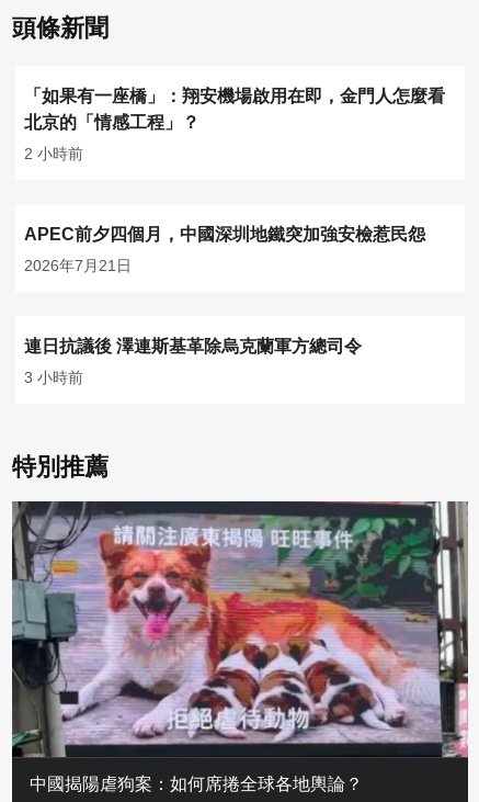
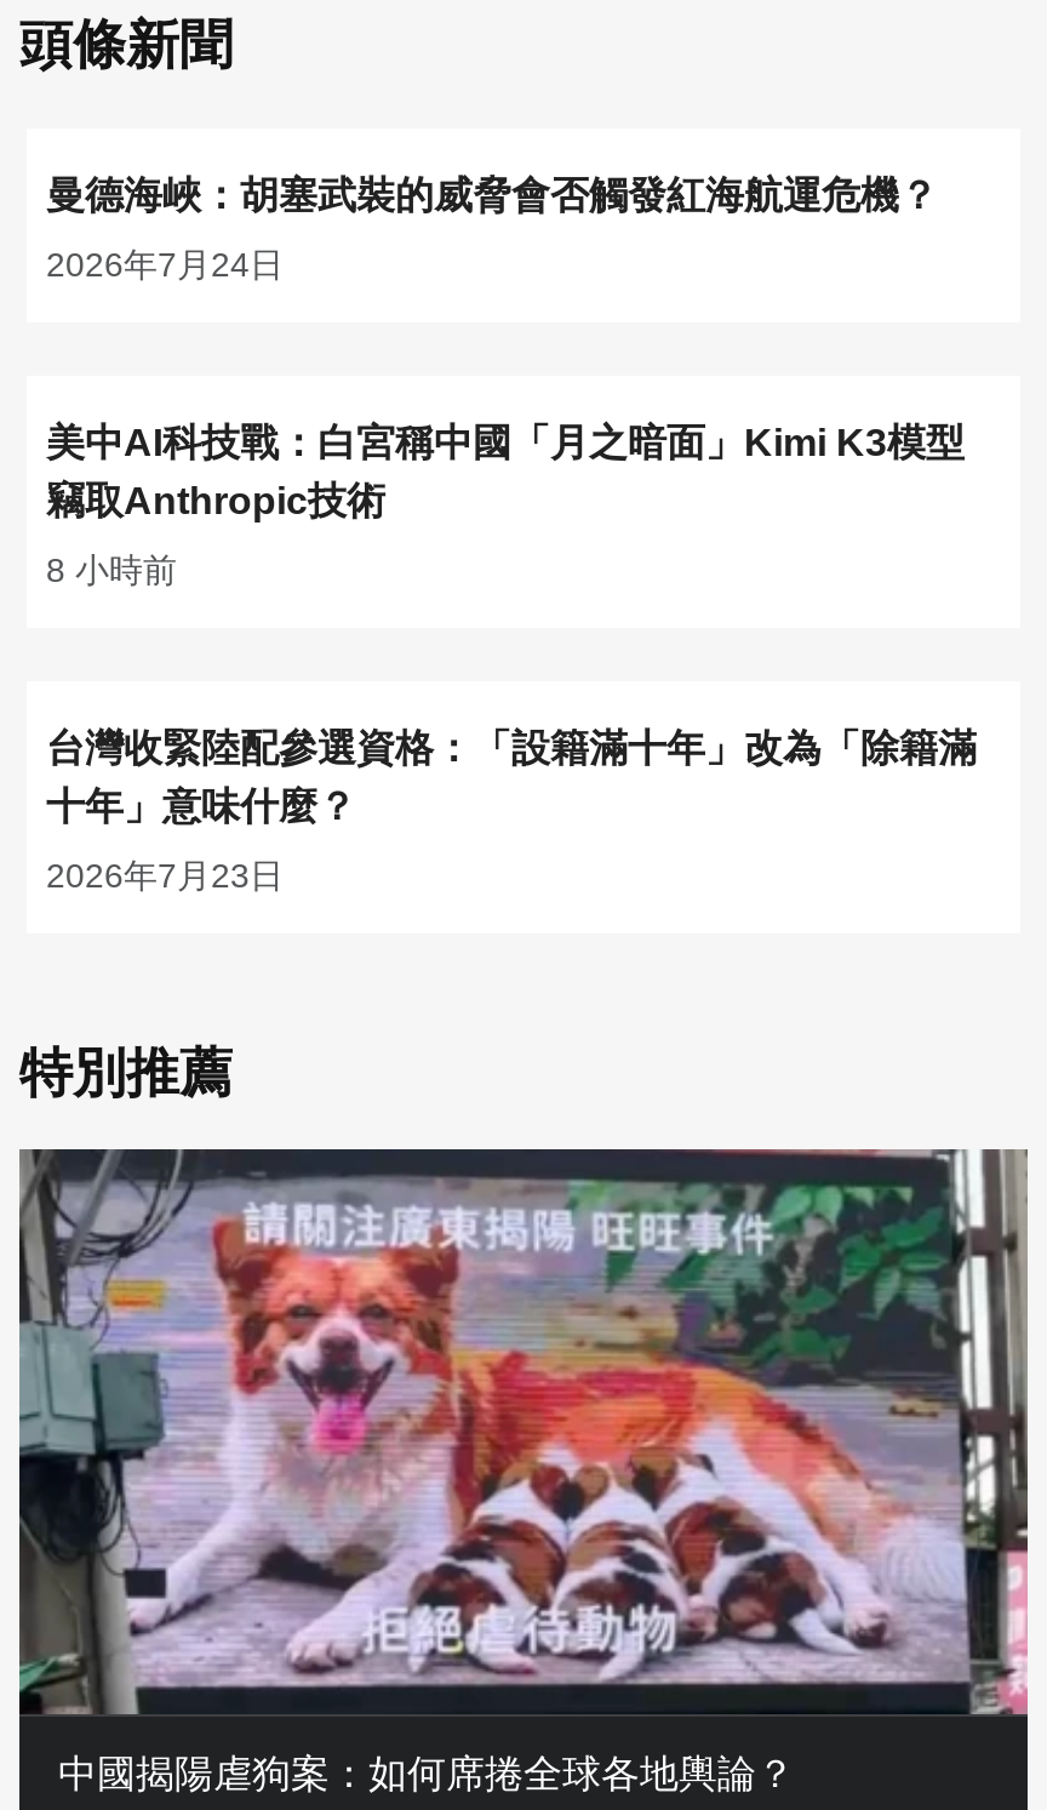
[24,86,445,131] 「如果有一座橋」：翔安機場啟用在即，金門人怎麼看 | 北京的「情感工程」？ -> [46,175,938,217] 曼德海峽：胡塞武裝的威脅會否觸發紅海航運危機？
[24,145,83,162] 2 小時前 -> [46,246,284,284] 2026年7月24日
[24,225,425,243] APEC前夕四個月，中國深圳地鐵突加強安檢惹民怨 -> [46,423,965,522] 美中AI科技戰：白宮稱中國「月之暗面」Kimi K3模型 | 竊取Anthropic技術
[24,257,132,274] 2026年7月21日 -> [46,551,177,590] 8 小時前
[24,337,362,355] 連日抗議後 澤連斯基革除烏克蘭軍方總司令 -> [46,728,977,828] 台灣收緊陸配參選資格：「設籍滿十年」改為「除籍滿 | 十年」意味什麼？
[24,368,83,386] 3 小時前 -> [46,857,284,895] 2026年7月23日

